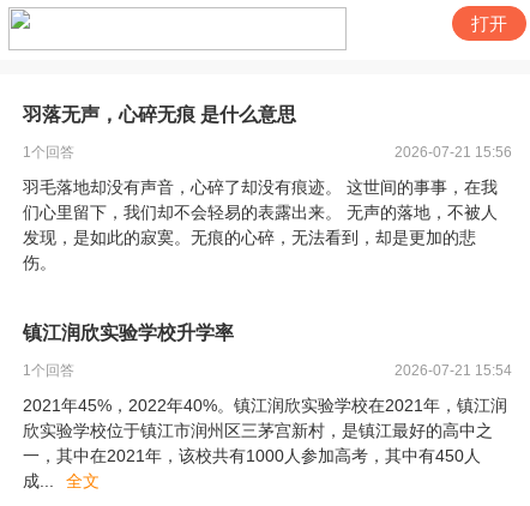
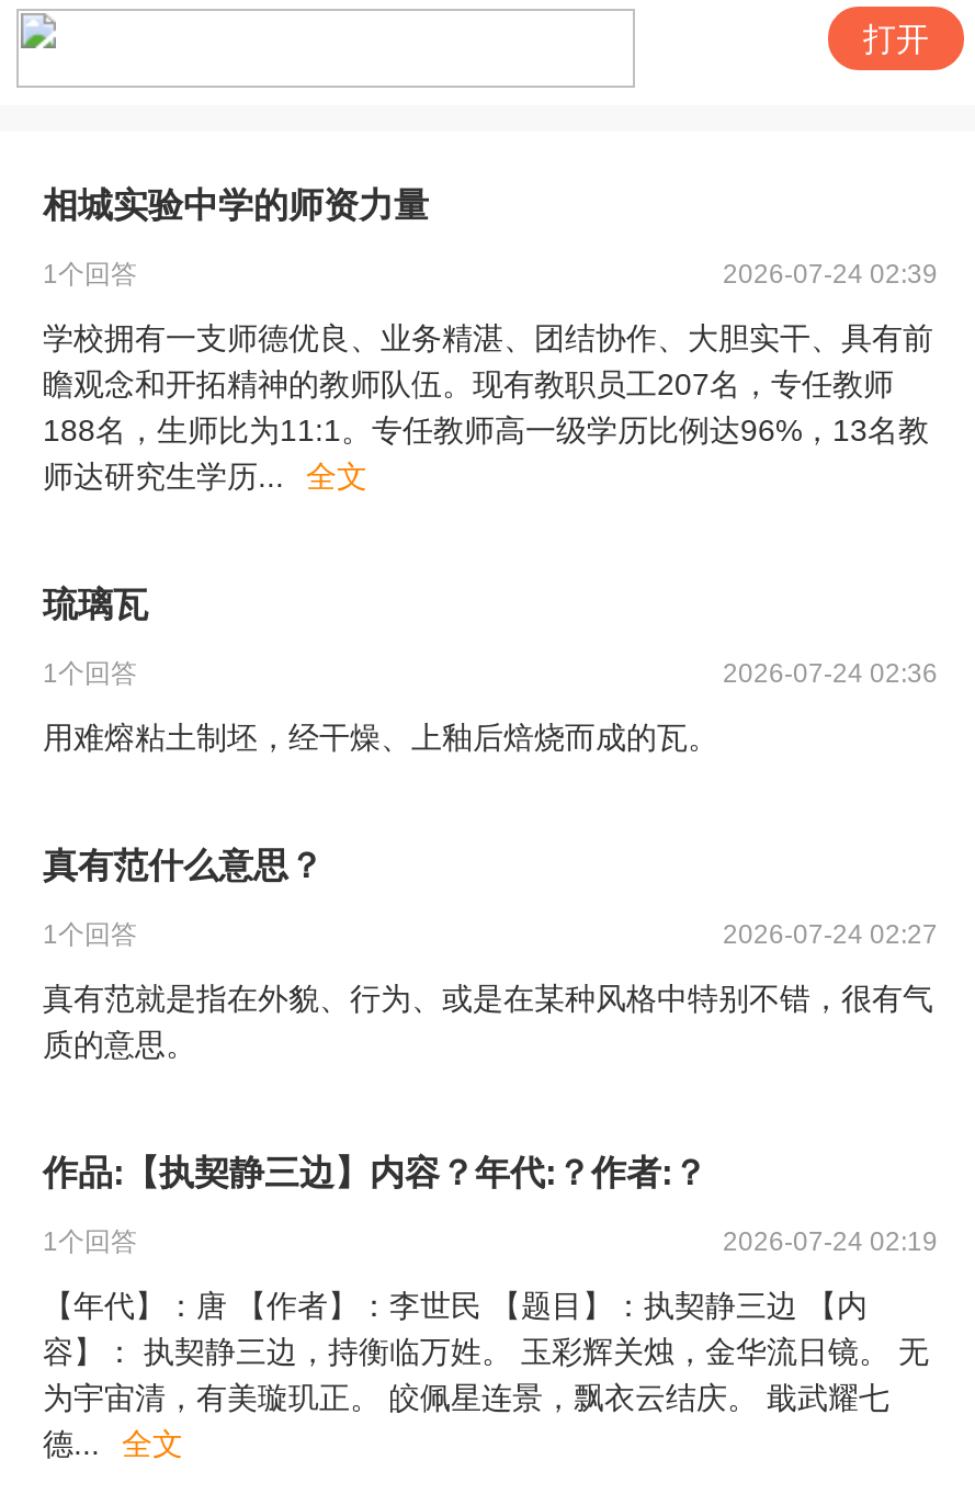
[23,104,296,125] 羽落无声，心碎无痕 是什么意思 -> [43,186,429,224] 相城实验中学的师资力量
[395,144,512,161] 2026-07-21 15:56 -> [723,259,938,290] 2026-07-24 02:39
[23,177,498,272] 羽毛落地却没有声音，心碎了却没有痕迹。 这世间的事事，在我 | 们心里留下，我们却不会轻易的表露出来。 无声的落地，不被人 | 发现，是如此的寂寞。无痕的心碎，无法看到，却是更加的悲 | 伤。 -> [43,320,933,494] 学校拥有一支师德优良、业务精湛、团结协作、大胆实干、具有前 | 瞻观念和开拓精神的教师队伍。现有教职员工207名，专任教师 | 188名，生师比为11:1。专任教师高一级学历比例达96%，13名教 | 师达研究生学历... | 全文
[23,323,234,343] 镇江润欣实验学校升学率 -> [43,586,148,623] 琉璃瓦
[23,362,512,490] 2026-07-21 15:54 | 2021年45%，2022年40%。镇江润欣实验学校在2021年，镇江润 | 欣实验学校位于镇江市润州区三茅宫新村，是镇江最好的高中之 | 一，其中在2021年，该校共有1000人参加高考，其中有450人 | 成... -> [43,658,938,1461] 2026-07-24 02:36 | 用难熔粘土制坯，经干燥、上釉后焙烧而成的瓦。 | 真有范什么意思？ | 1个回答 | 2026-07-24 02:27 | 真有范就是指在外貌、行为、或是在某种风格中特别不错，很有气 | 质的意思。 | 作品:【执契静三边】内容？年代:？作者:？ | 1个回答 | 2026-07-24 02:19 | 【年代】：唐 【作者】：李世民 【题目】：执契静三边 【内 | 容】： 执契静三边，持衡临万姓。 玉彩辉关烛，金华流日镜。 无 | 为宇宙清，有美璇玑正。 皎佩星连景，飘衣云结庆。 戢武耀七 | 德...

